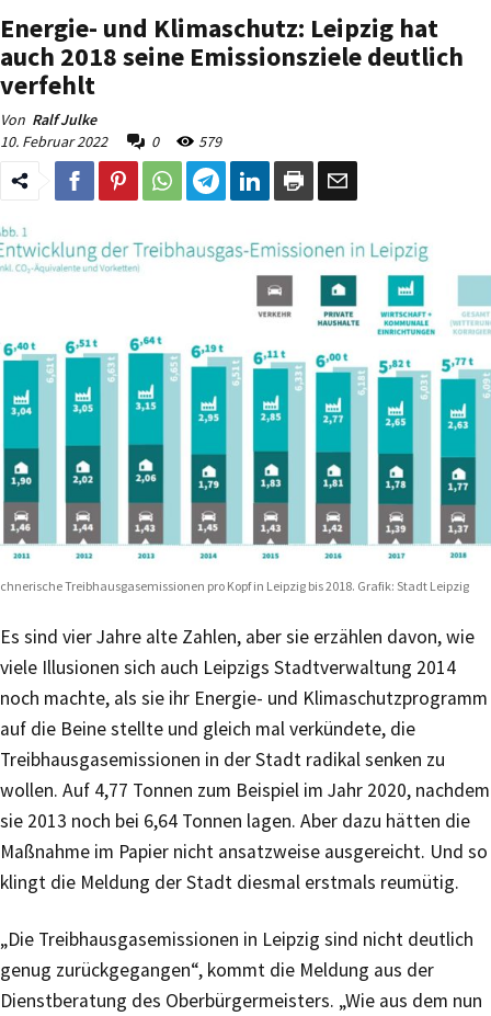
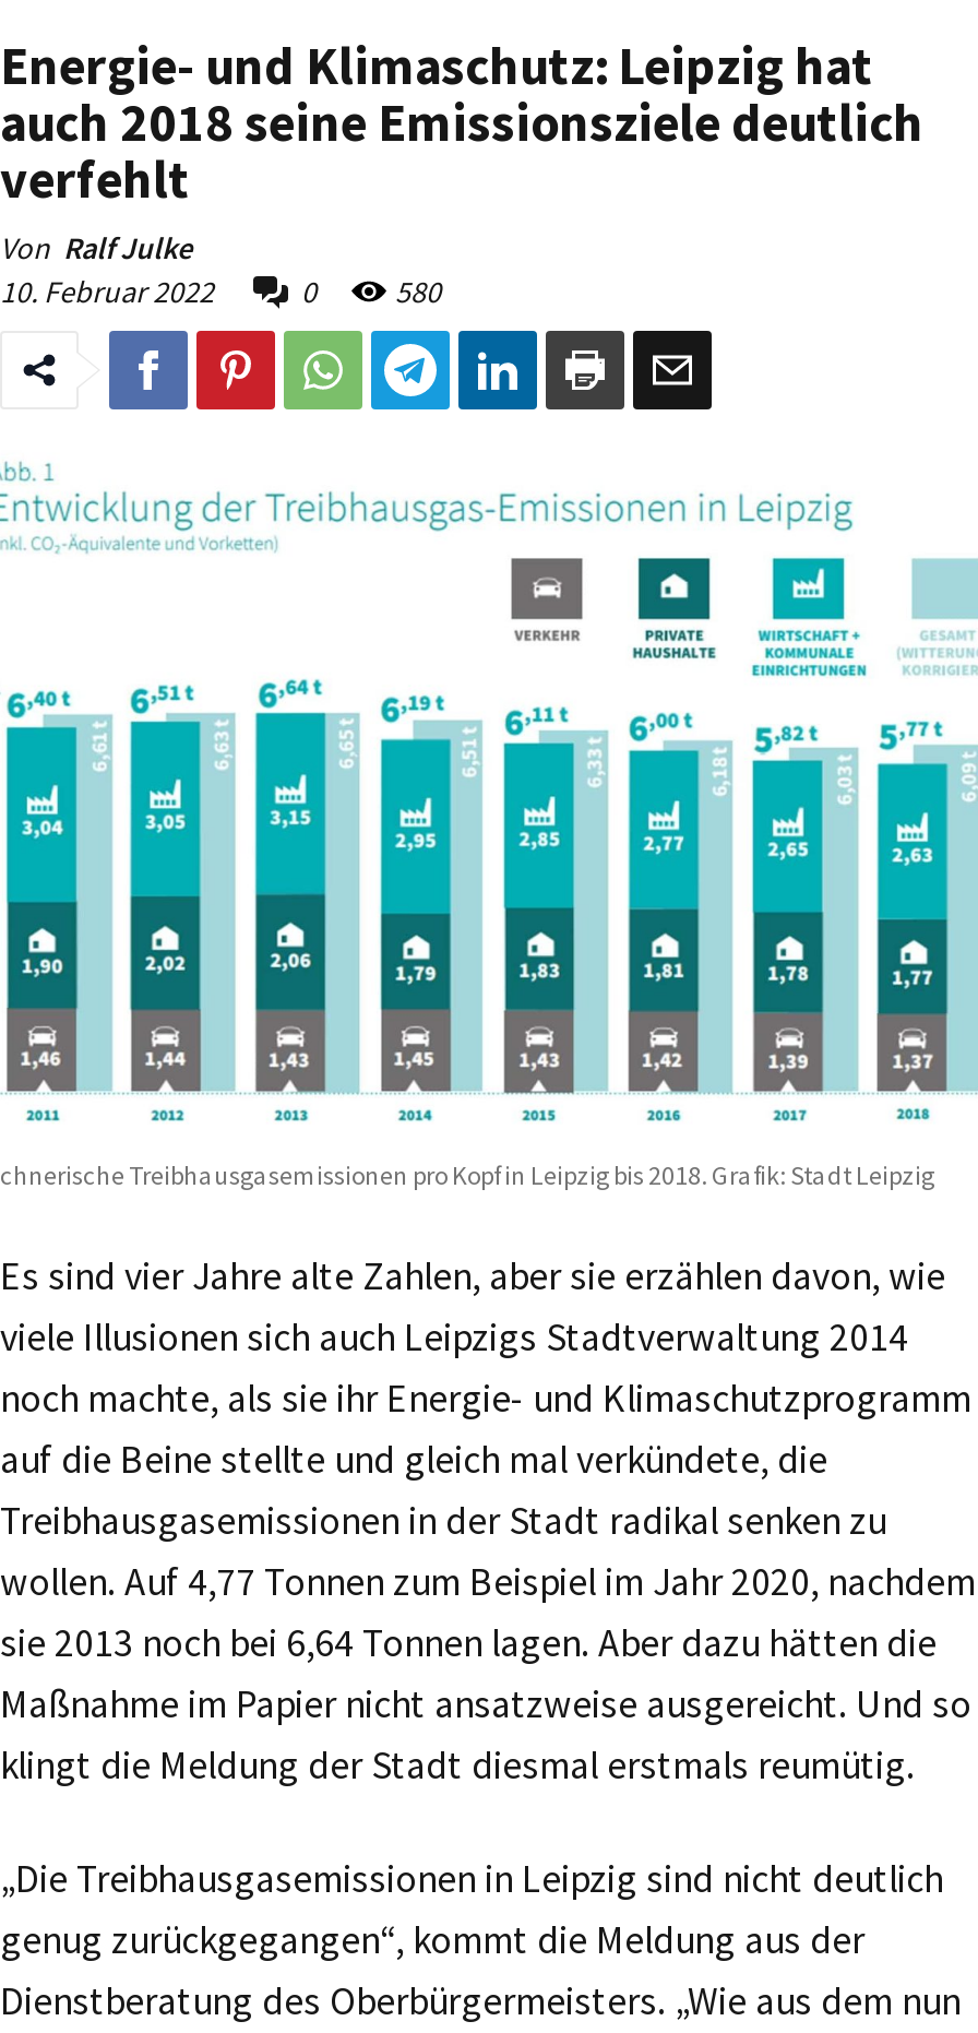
[151,132,221,151] 0 579 -> [301,272,441,311] 0 580

